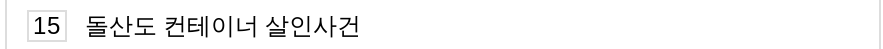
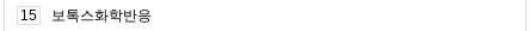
[85,12,361,40] 돌산도 컨테이너 살인사건 -> [51,7,152,24] 보톡스화학반응

